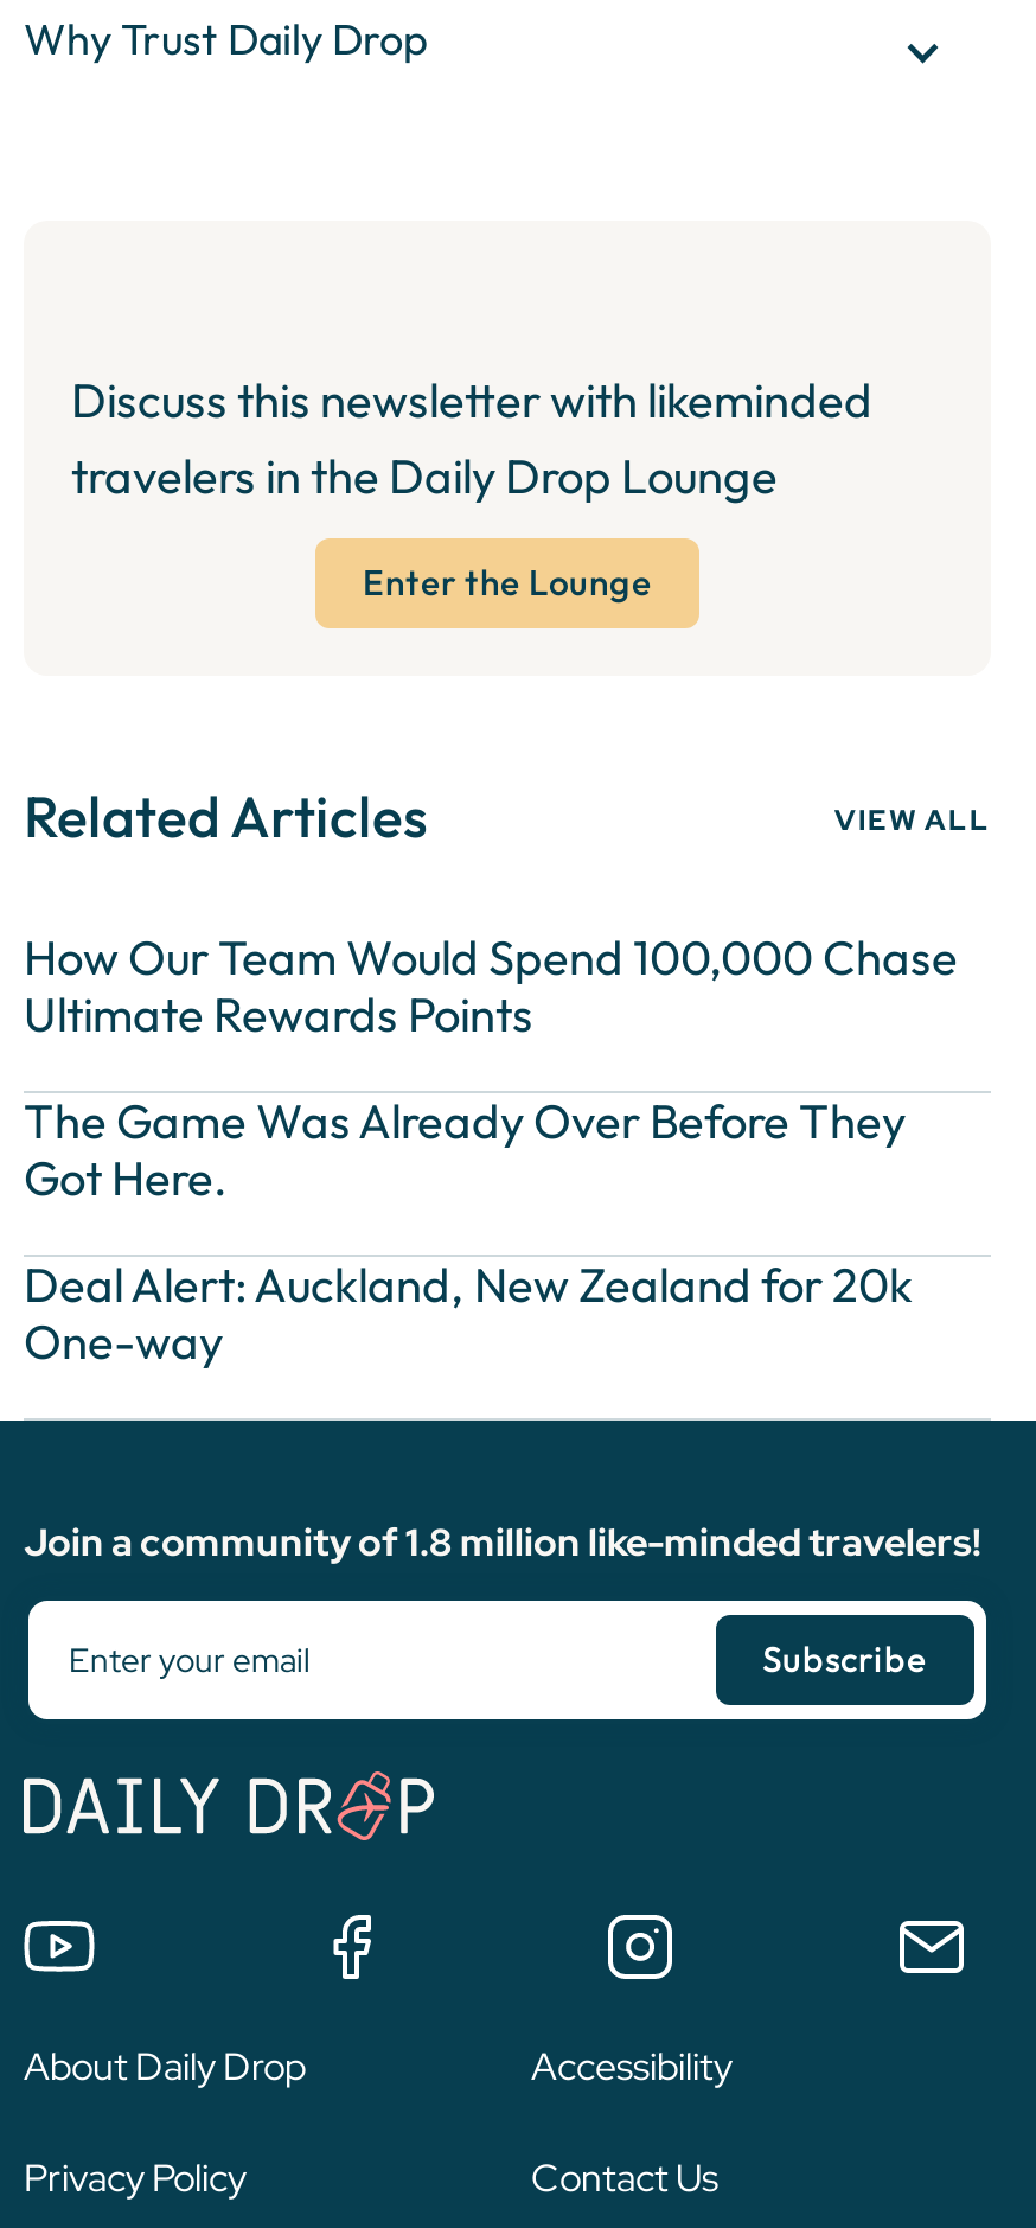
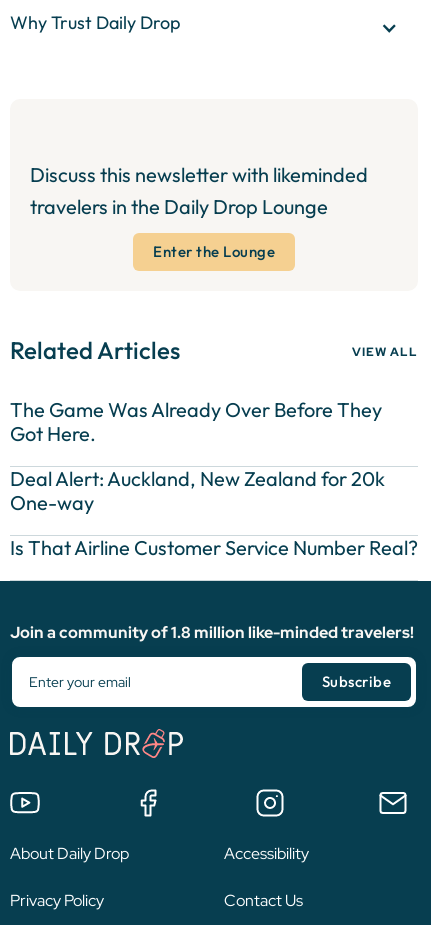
[24,928,958,1044] How Our Team Would Spend 100,000 Chase | Ultimate Rewards Points -> none
moved [24,1091,913,1371] -> [10,397,385,515]: The Game Was Already Over Before They | Got Here. | Deal Alert: Auckland, New Zealand for 20k | One-way
none -> [10,535,418,560] Is That Airline Customer Service Number Real?

